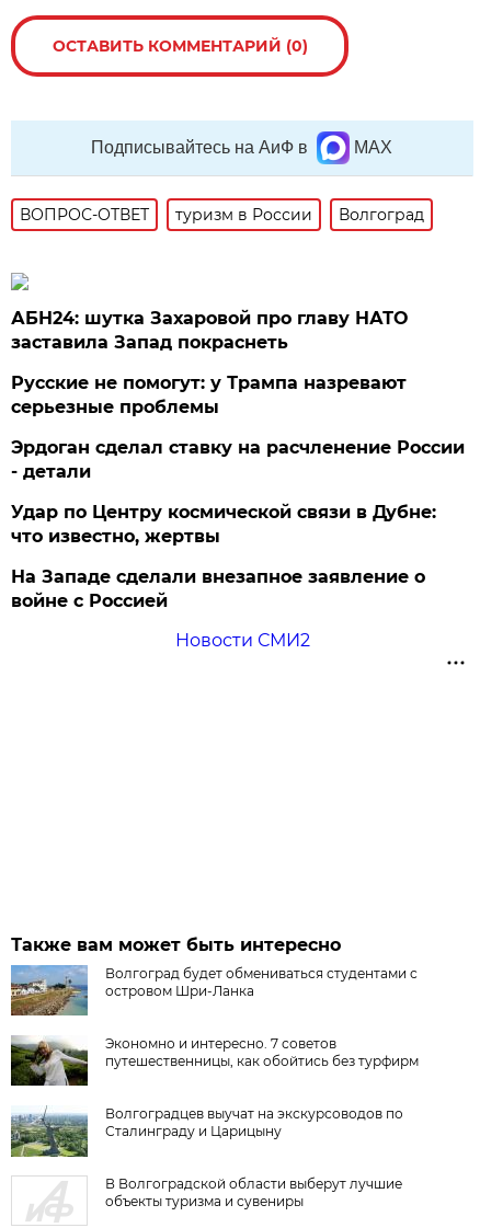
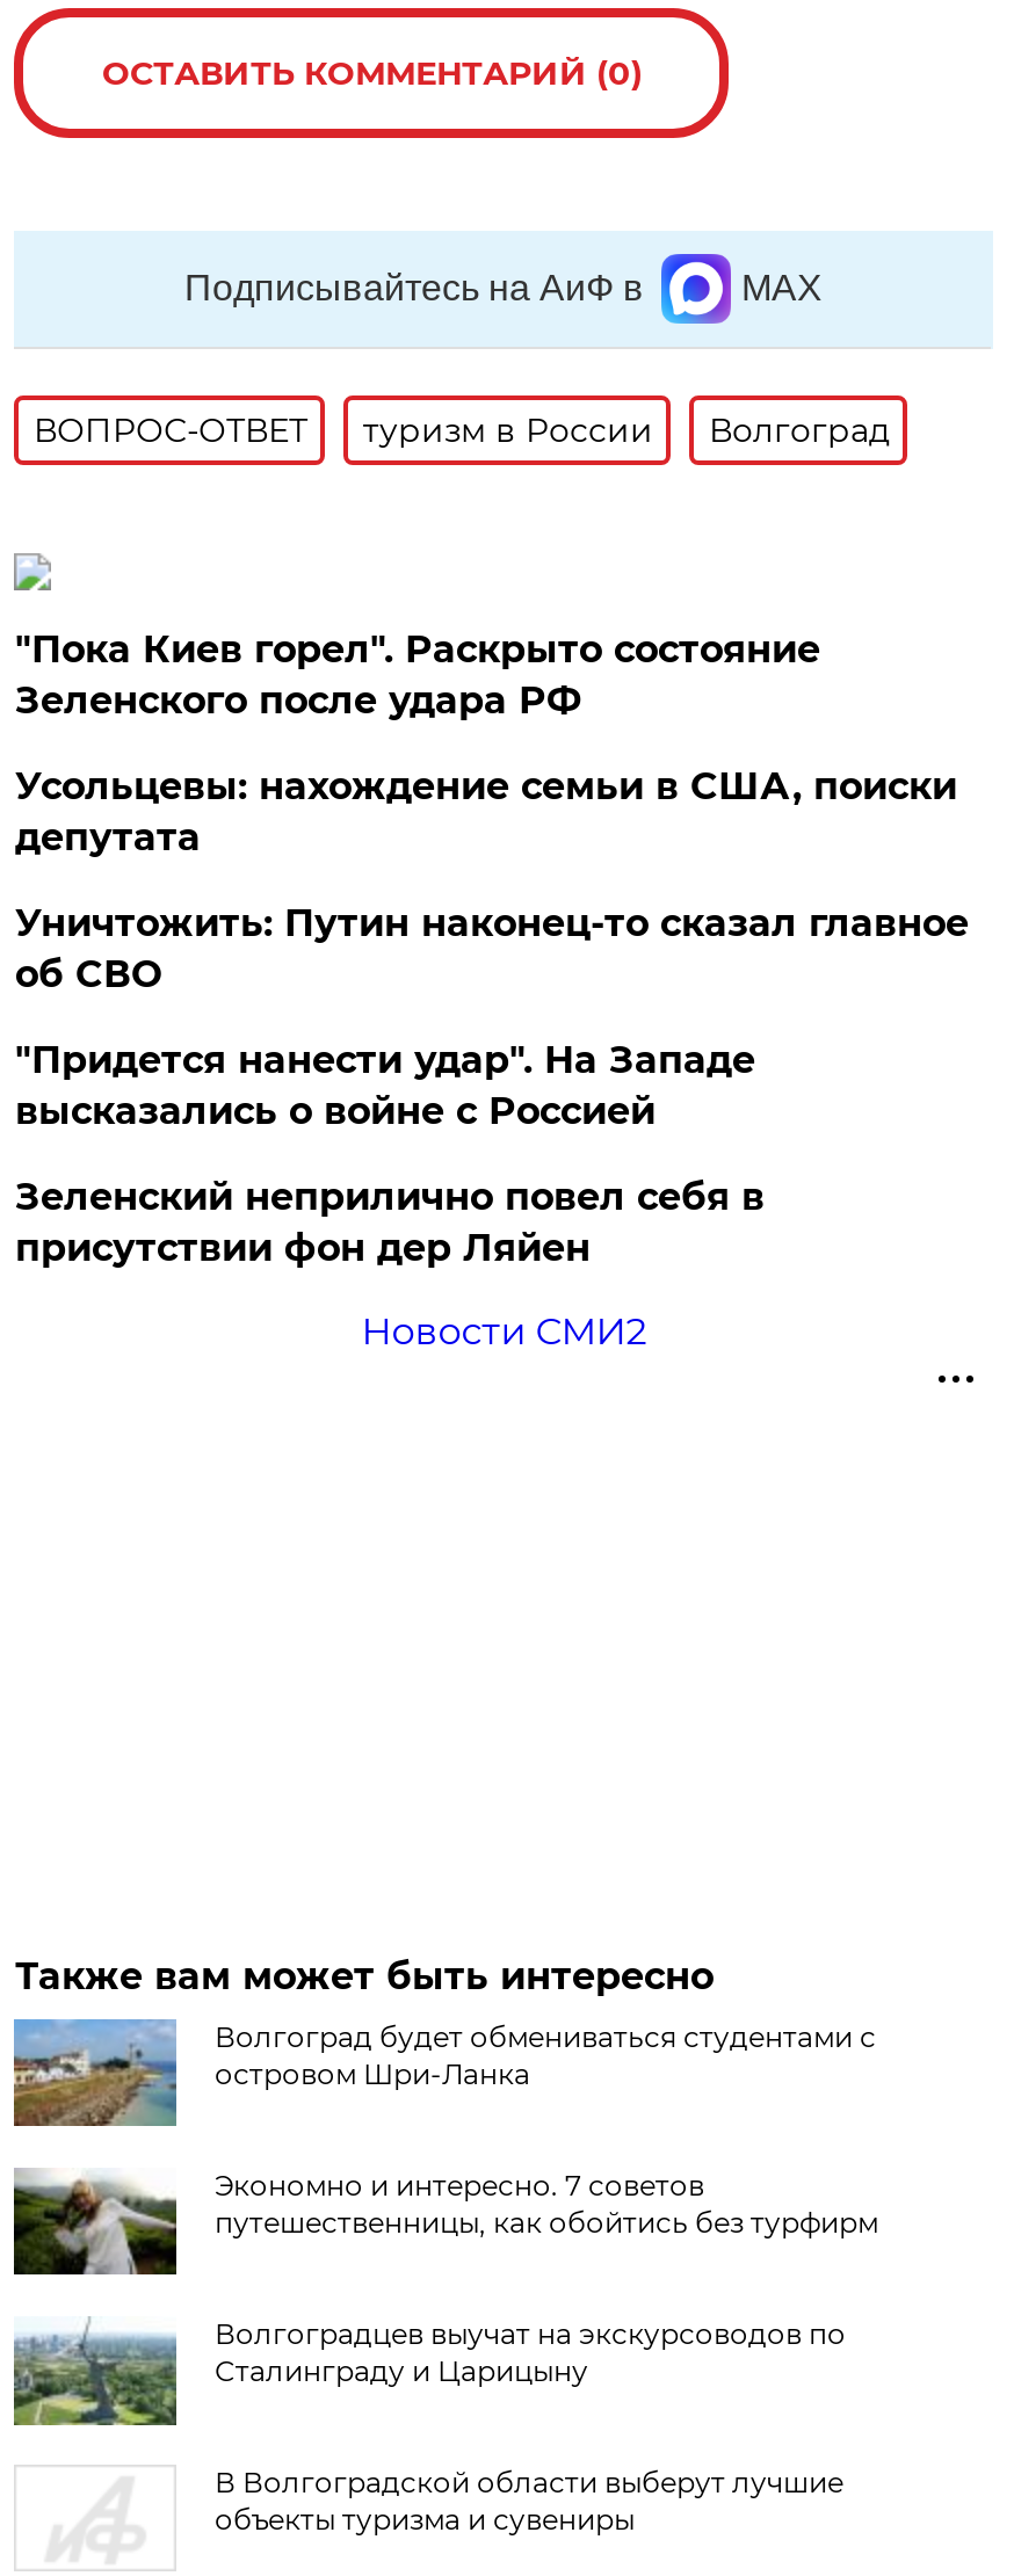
[11,308,408,353] АБН24: шутка Захаровой про главу НАТО | заставила Запад покраснеть -> [15,627,820,723] "Пока Киев горел". Раскрыто состояние | Зеленского после удара РФ
[11,372,407,417] Русские не помогут: у Трампа назревают | серьезные проблемы -> [15,764,957,859] Усольцевы: нахождение семьи в США, поиски | депутата
[11,437,465,482] Эрдоган сделал ставку на расчленение России | - детали -> [15,901,969,996] Уничтожить: Путин наконец-то сказал главное | об СВО
[11,502,437,547] Удар по Центру космической связи в Дубне: | что известно, жертвы -> [15,1038,755,1133] "Придется нанести удар". На Западе | высказались о войне с Россией
[11,566,426,611] На Западе сделали внезапное заявление о | войне с Россией -> [15,1175,764,1270] Зеленский неприлично повел cебя в | присутствии фон дер Ляйен

